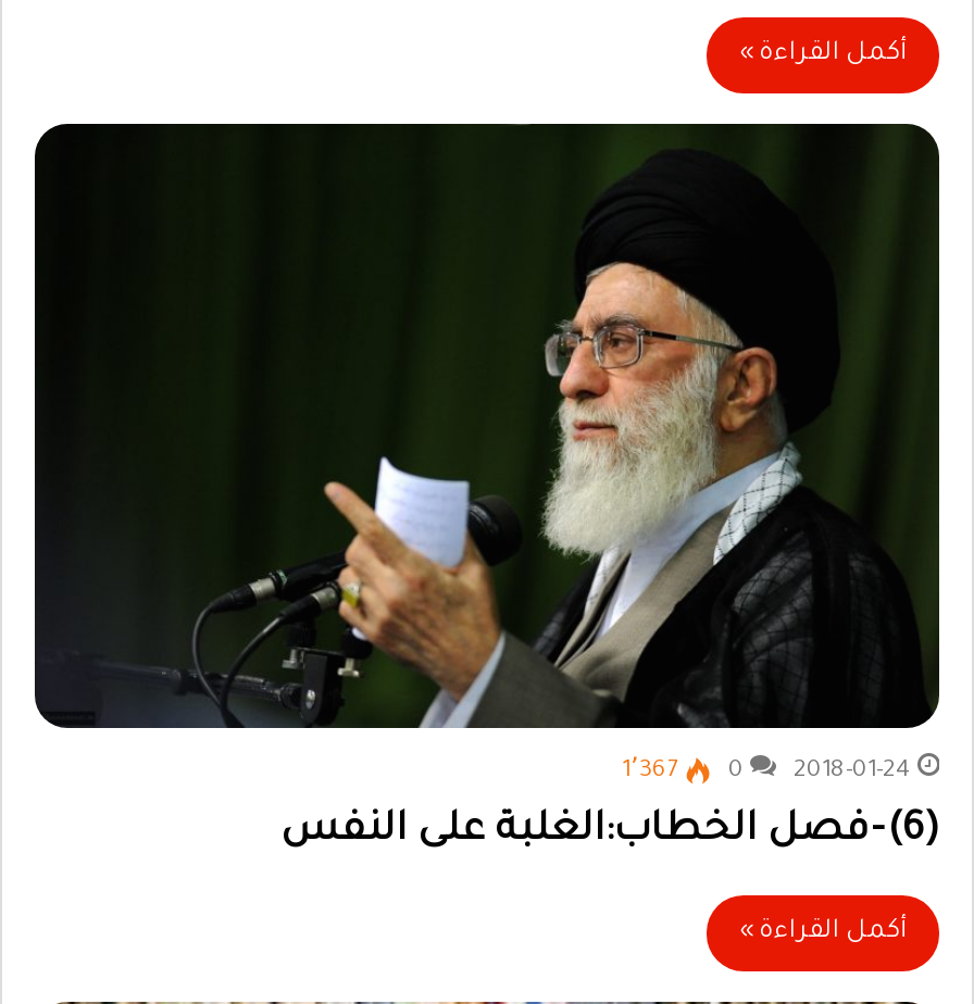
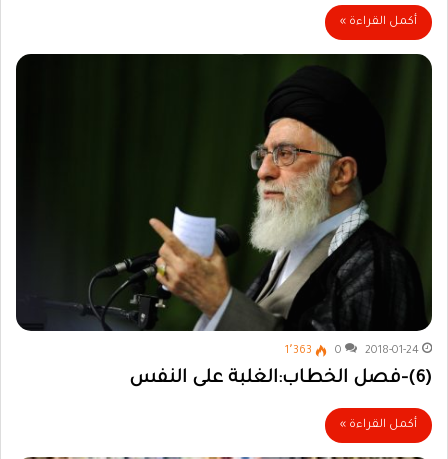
[622,757,911,783] 1٬367 0 2018-01-24 -> [285,345,419,357] 1٬363 0 2018-01-24

